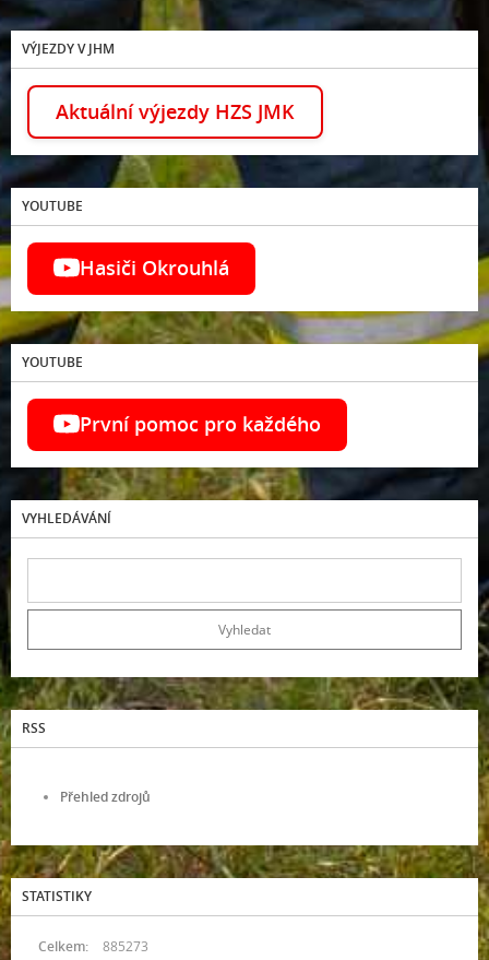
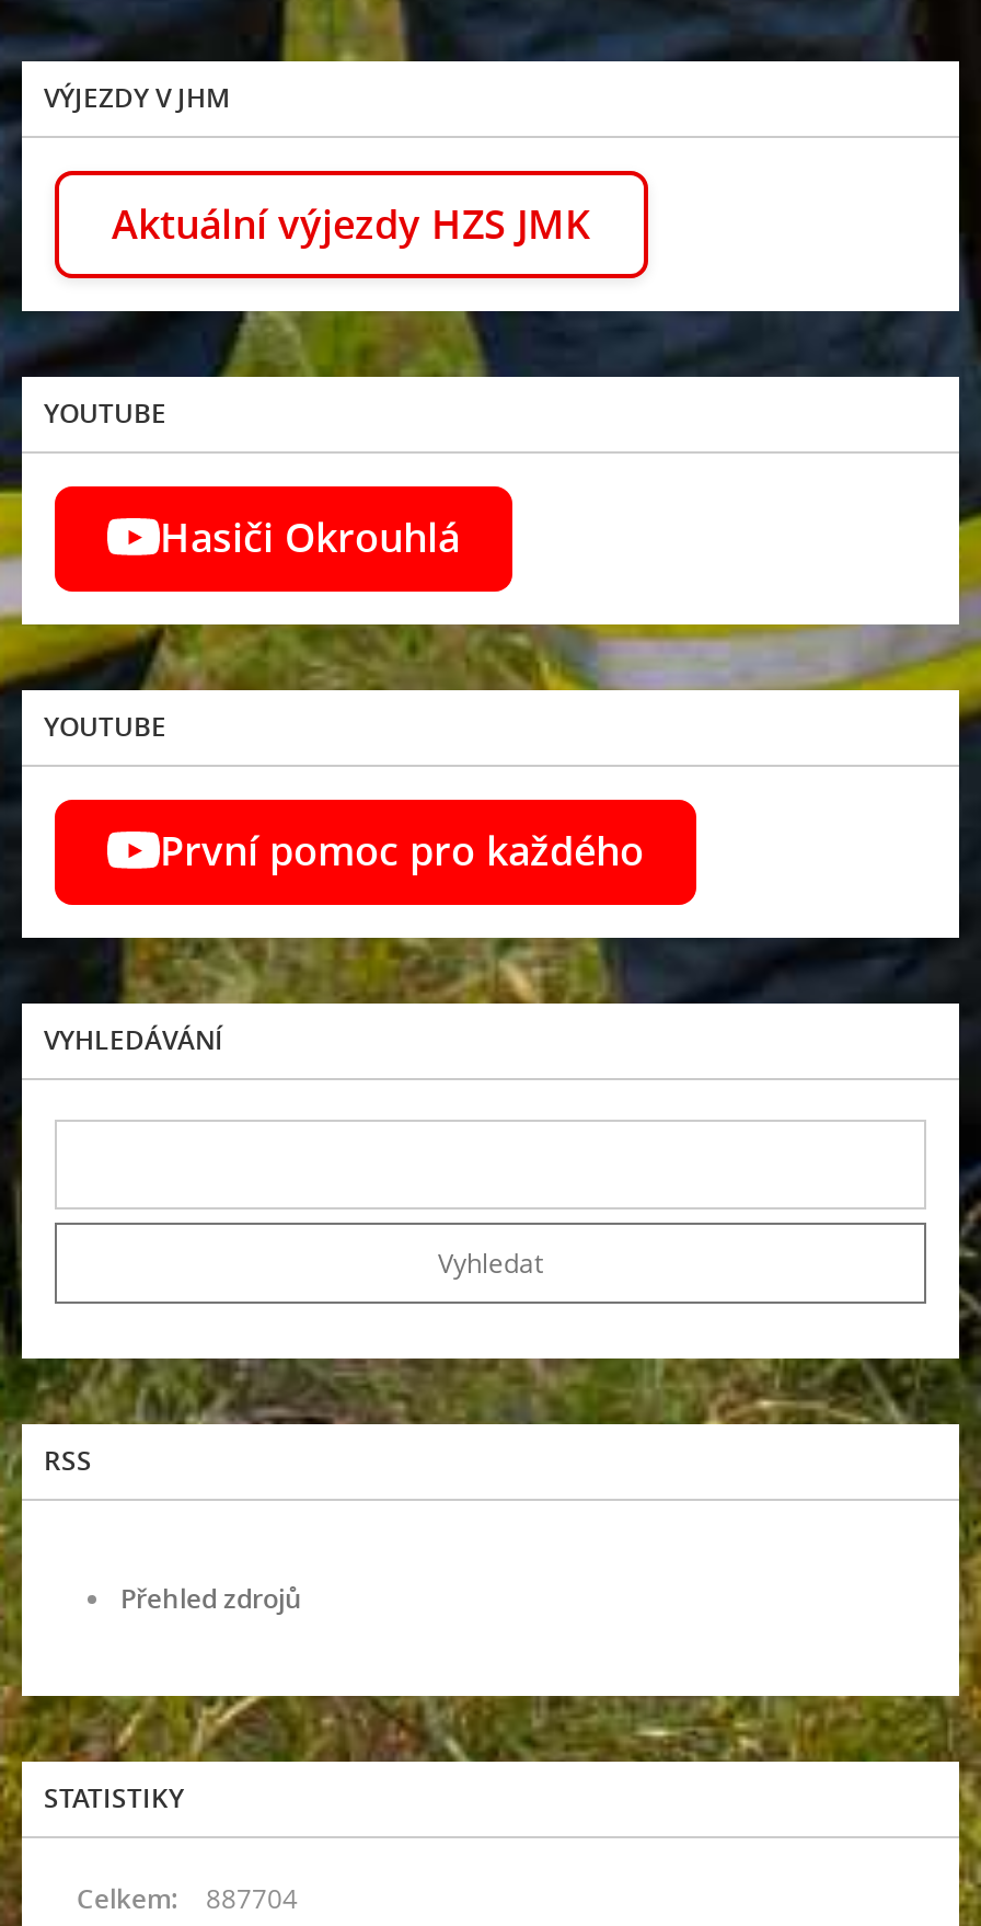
[38,937,148,955] Celkem: 885273 -> [77,1879,298,1916] Celkem: 887704

